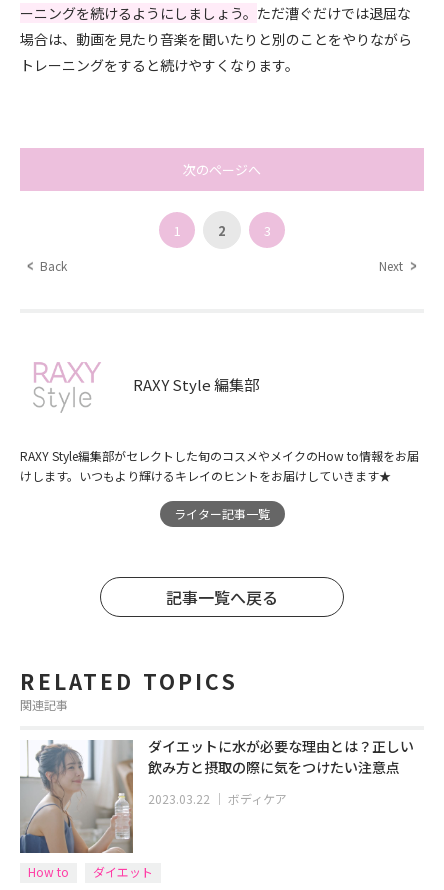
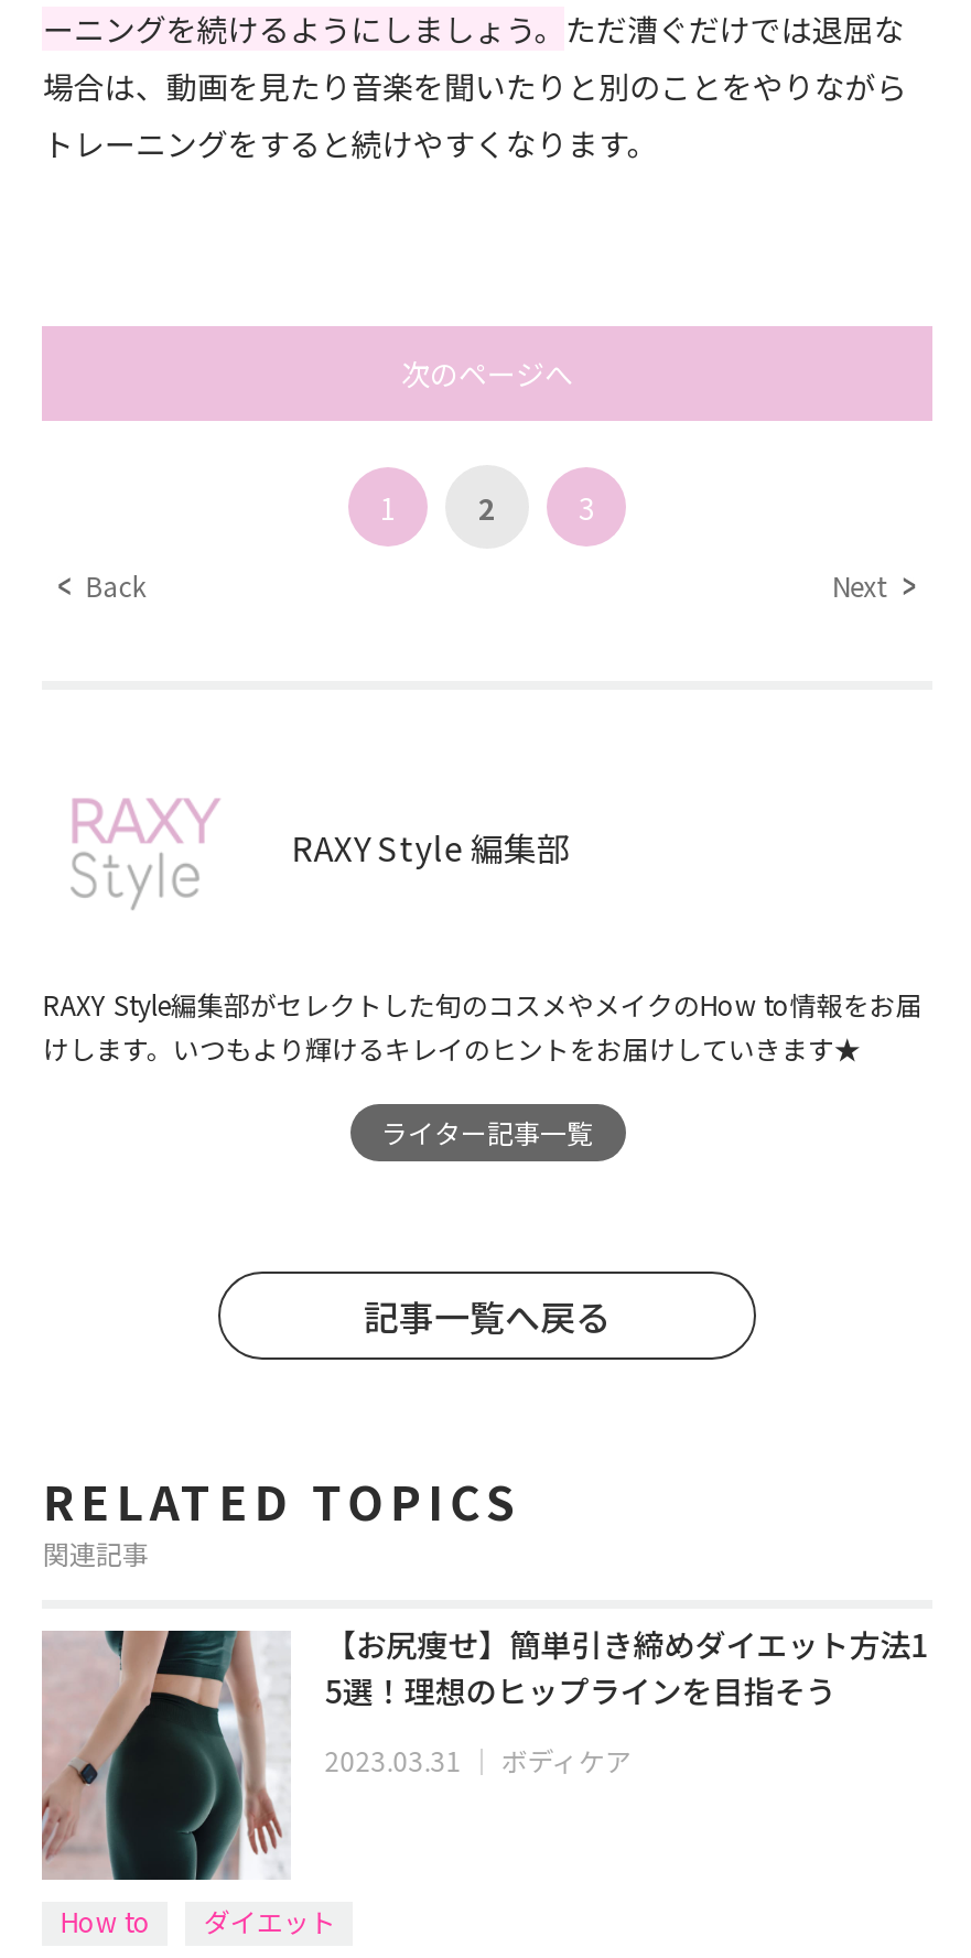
[19,736,414,854] [image] | ダイエットに水が必要な理由とは？正しい | 飲み方と摂取の際に気をつけたい注意点 -> [42,1622,929,1882] [image] | 【お尻痩せ】簡単引き締めダイエット方法1 | 5選！理想のヒップラインを目指そう
[148,790,287,807] 2023.03.22｜ボディケア -> [325,1741,631,1779] 2023.03.31｜ボディケア

